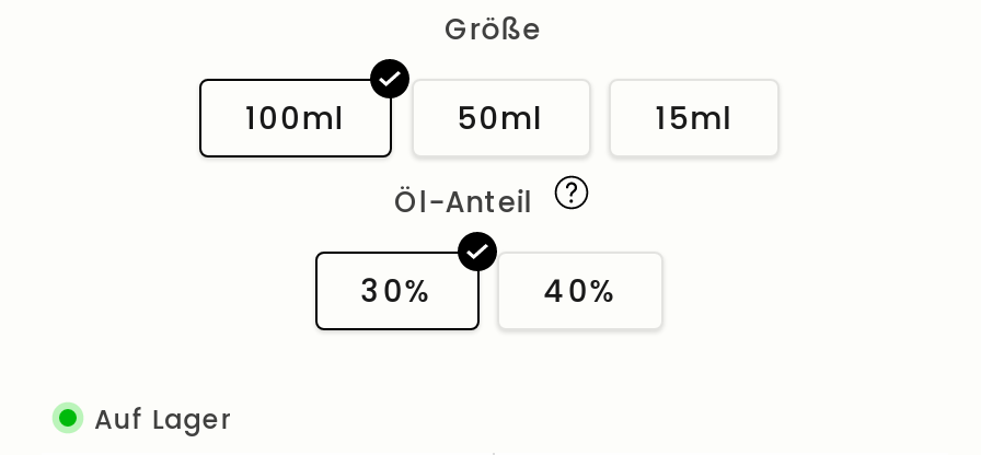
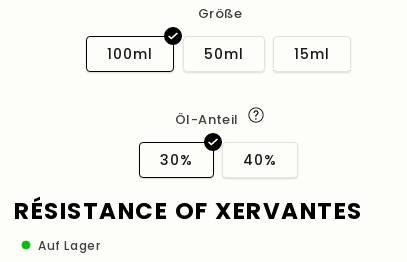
none -> [14,195,362,227] RÉSISTANCE OF XERVANTES

